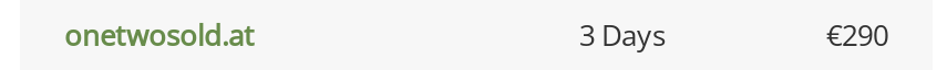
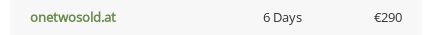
[579,15,666,55] 3 Days -> [262,8,301,26] 6 Days

